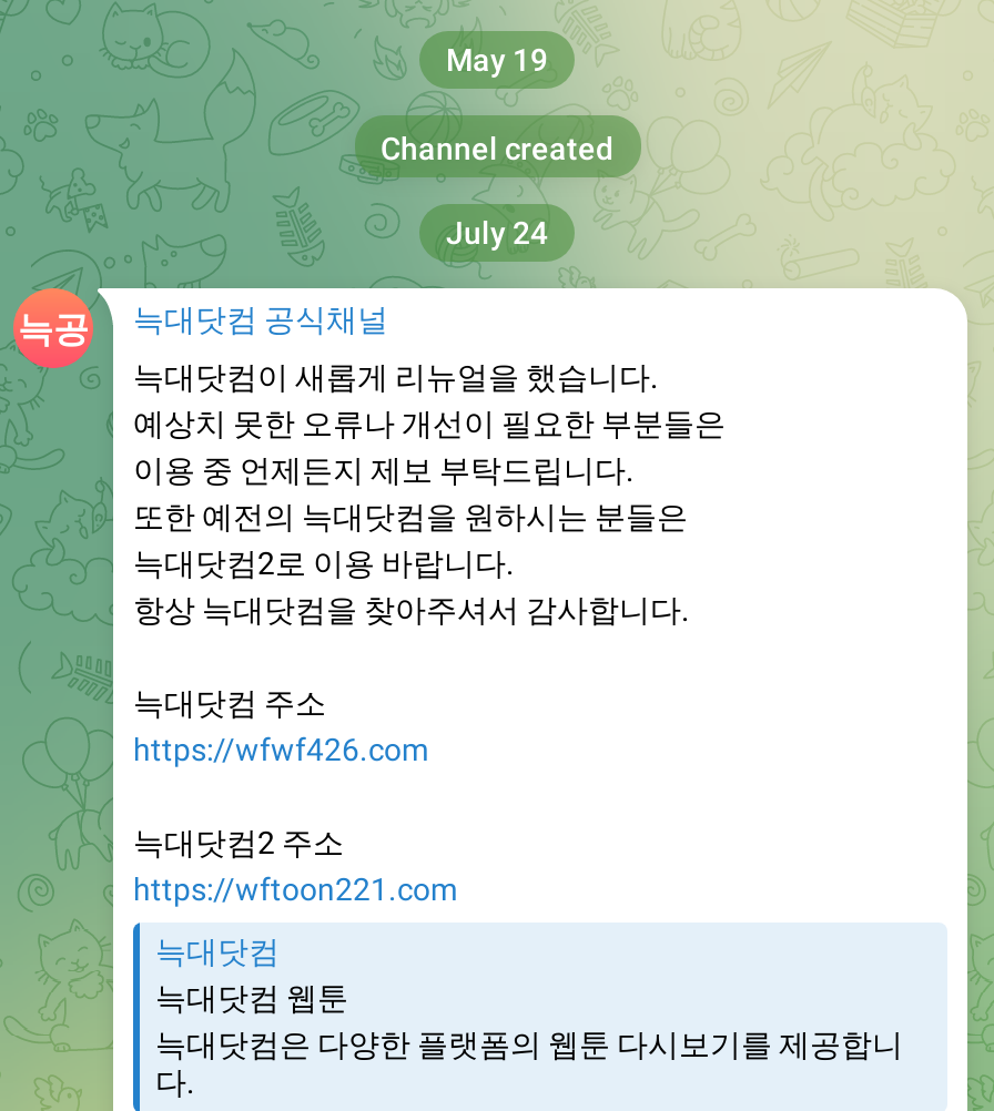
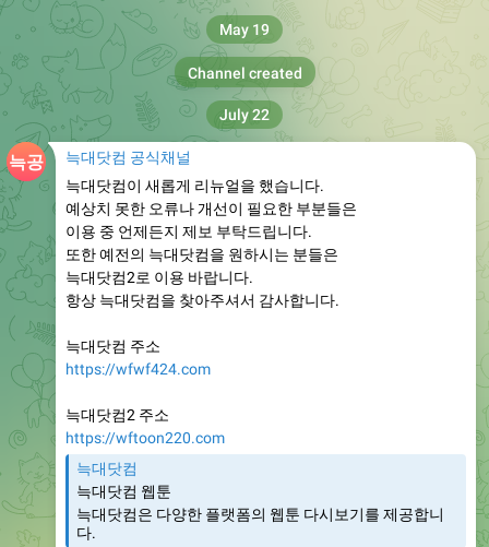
[446,215,548,251] July 24 -> [219,106,270,123] July 22
[133,732,428,767] https://wfwf426.com -> [65,360,211,378] https://wfwf424.com
[133,872,457,907] https://wftoon221.com -> [65,429,225,447] https://wftoon220.com

